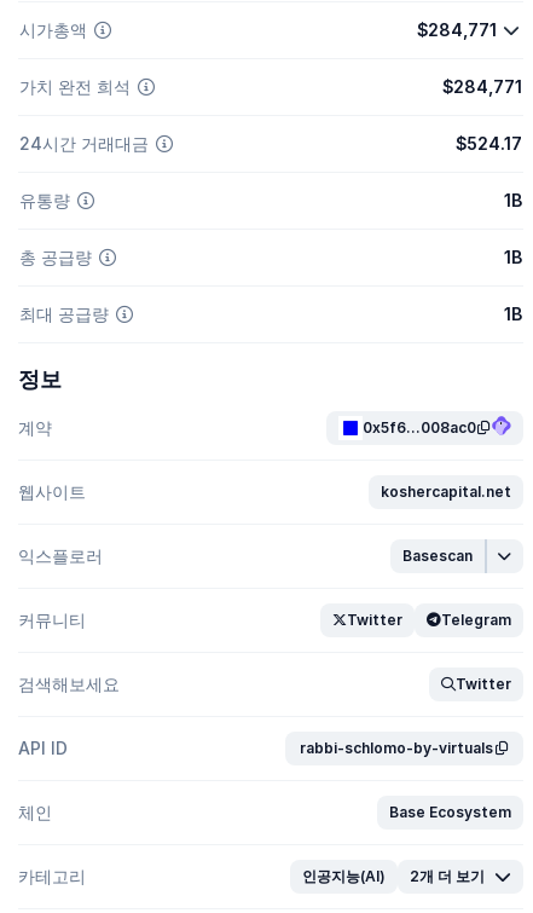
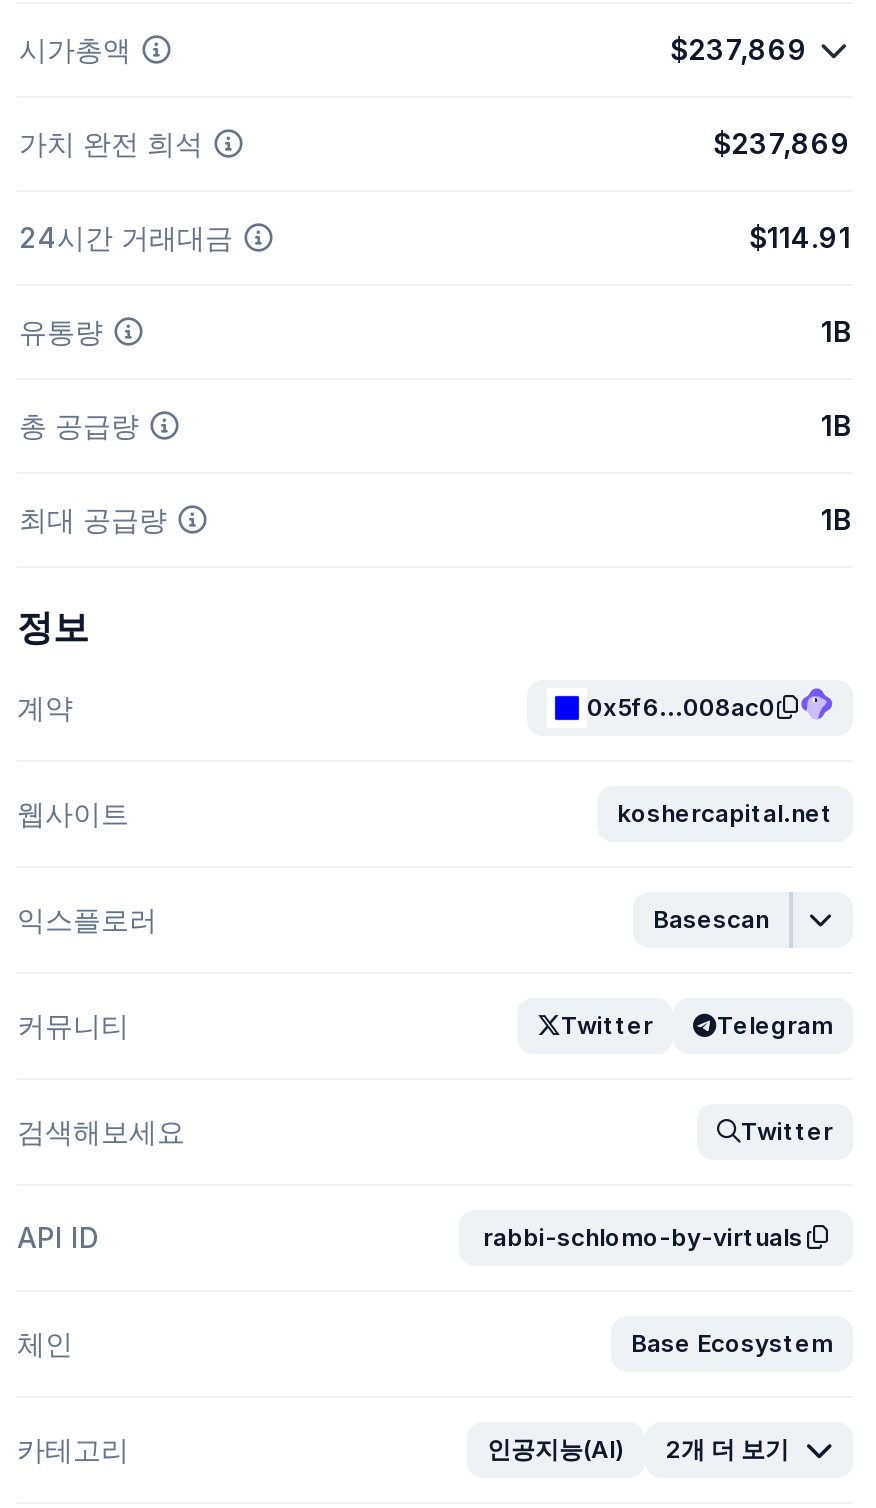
[416,19,496,40] $284,771 -> [670,32,808,66] $237,869
[442,76,522,97] $284,771 -> [713,126,851,160] $237,869
[456,133,522,154] $524.17 -> [749,220,851,254] $114.91

